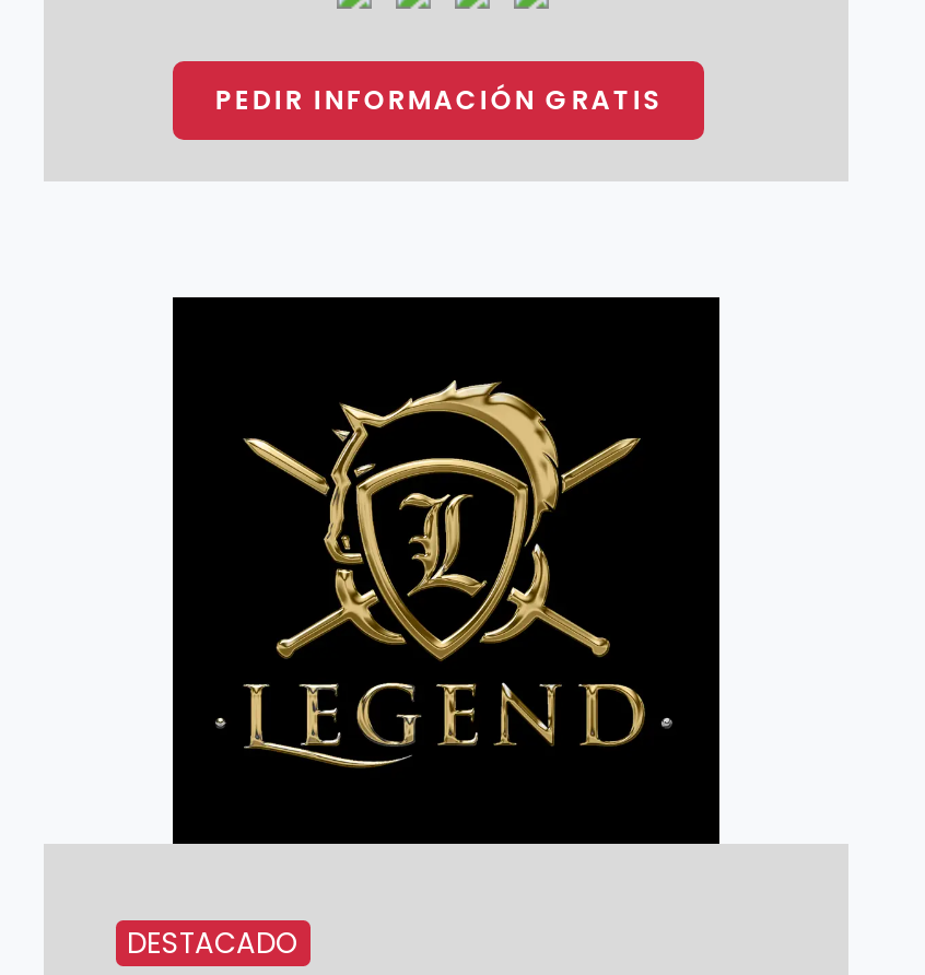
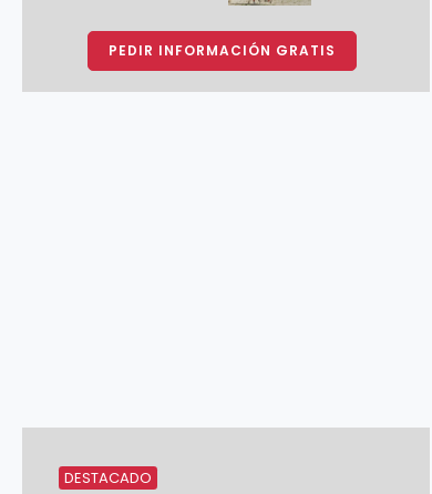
[171,295,722,846] [image] -> none

